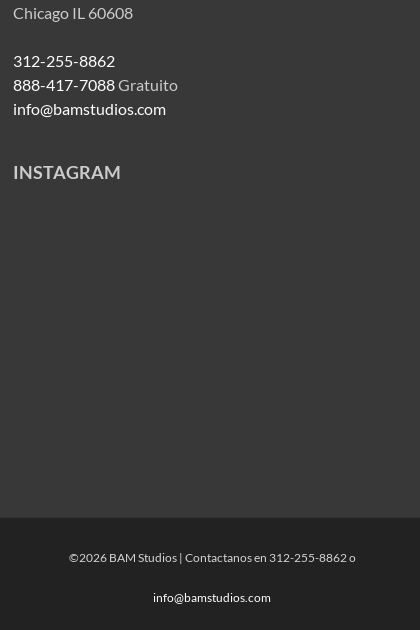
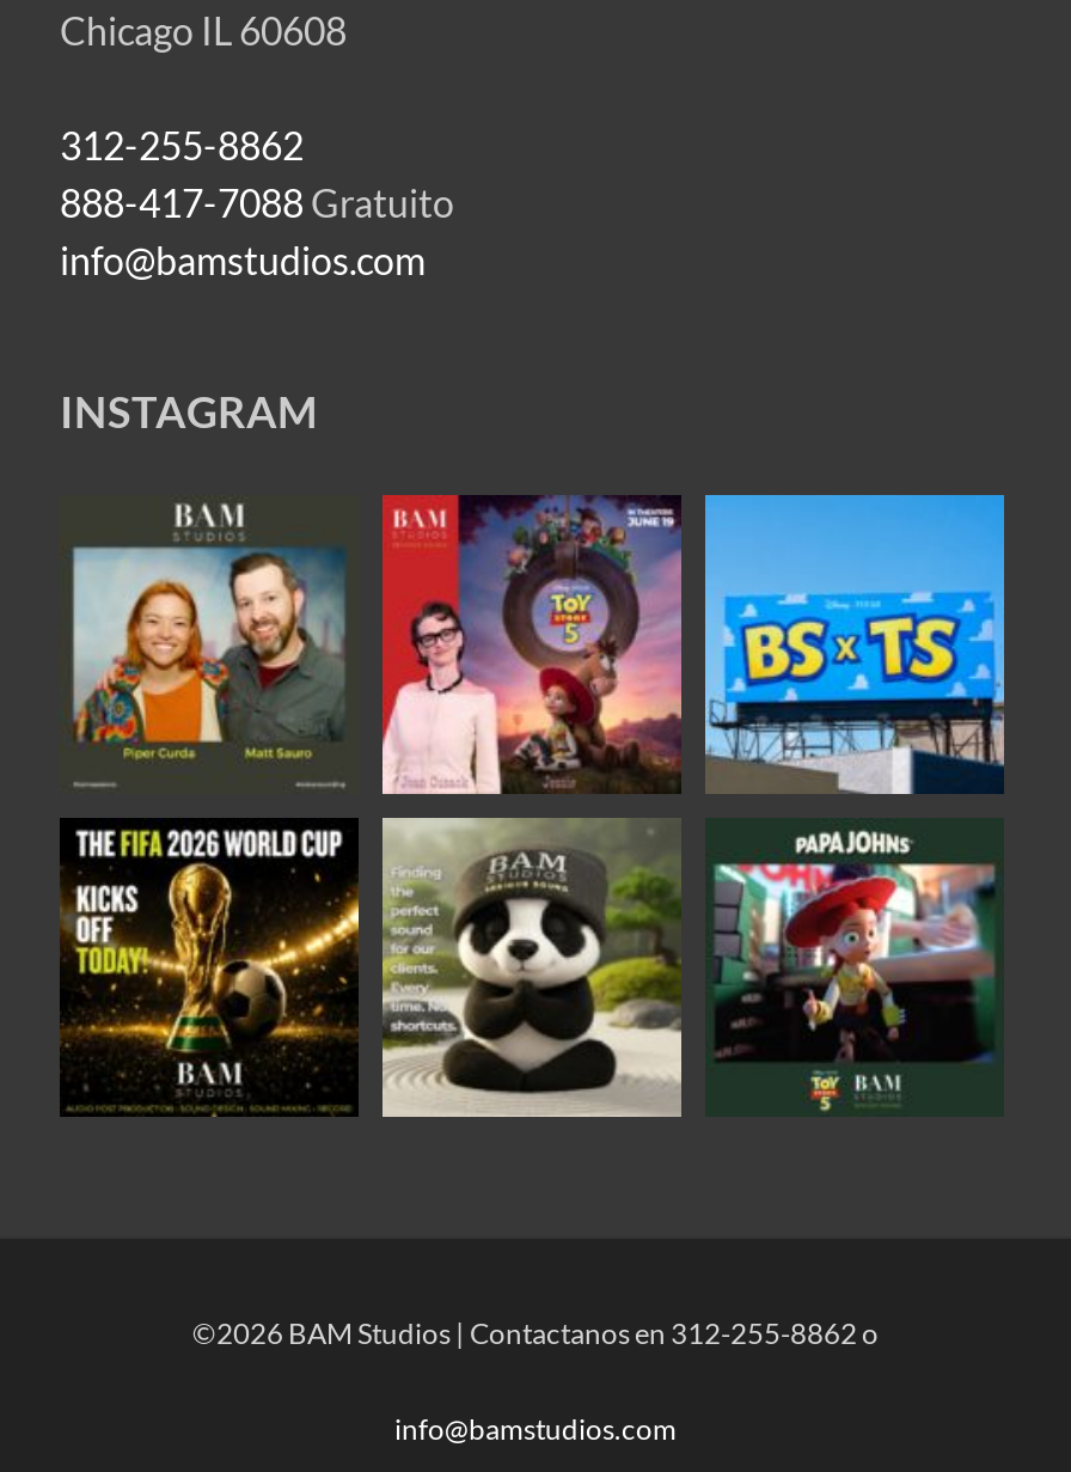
none -> [60,818,361,1117] [image]
none -> [72,502,347,761] [image]
none -> [380,493,684,796] [image]
none -> [380,816,684,1119] [image]
none -> [703,493,1006,796] [image]
none -> [710,830,999,1112] [image]

